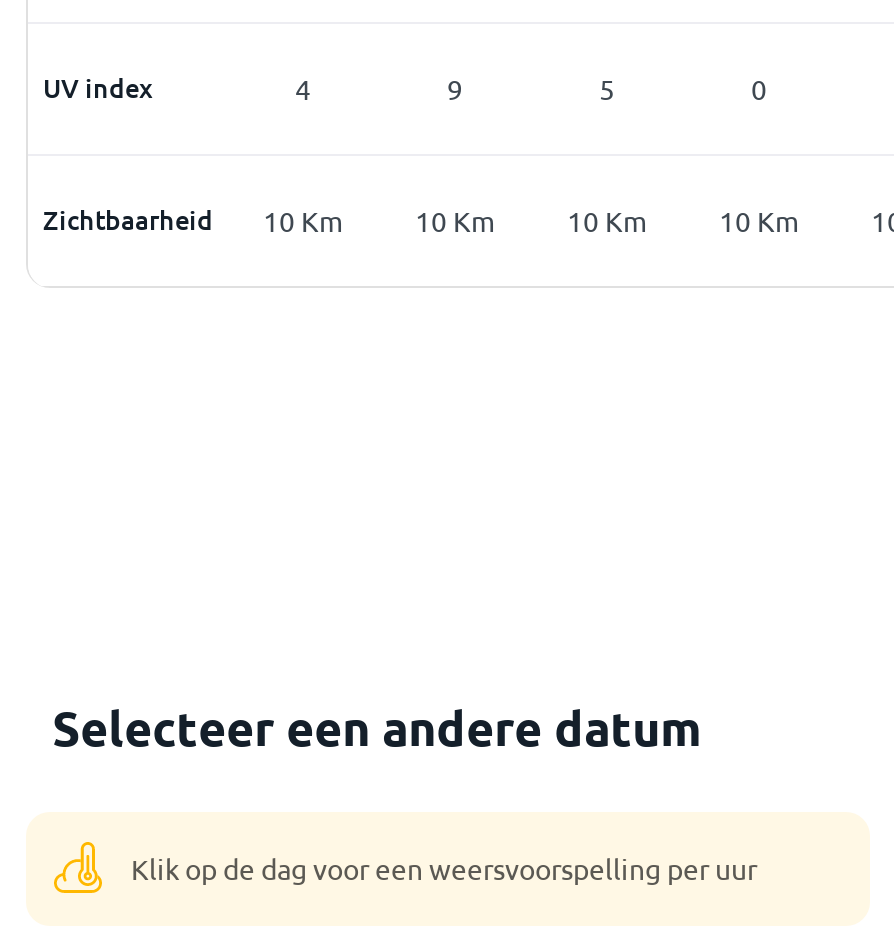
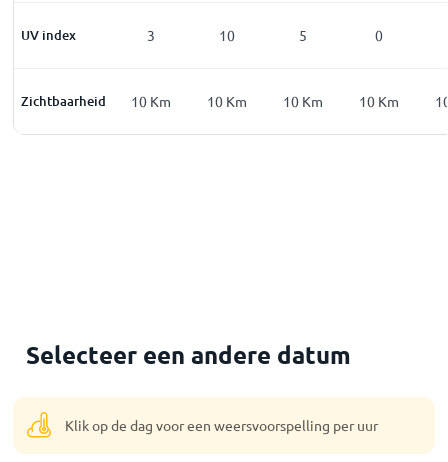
[295,70,311,106] 4 -> [147,26,155,44] 3
[447,70,463,106] 9 -> [219,26,235,44] 10

